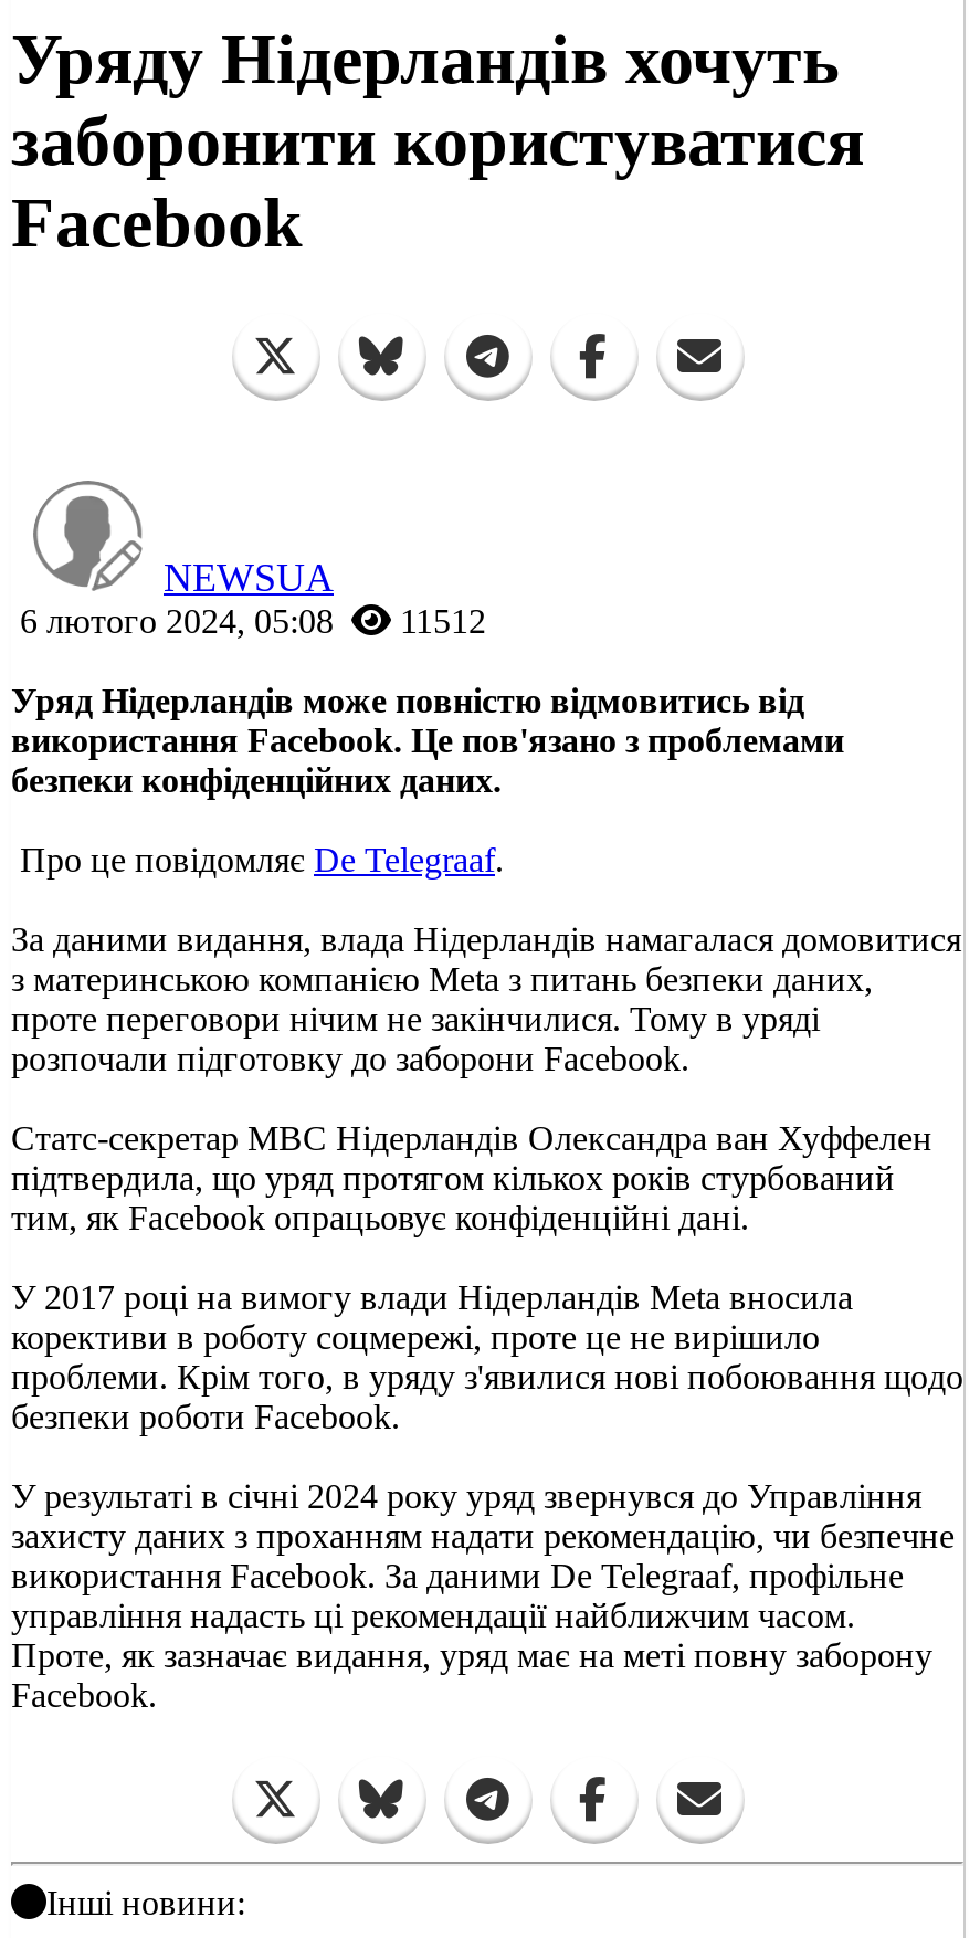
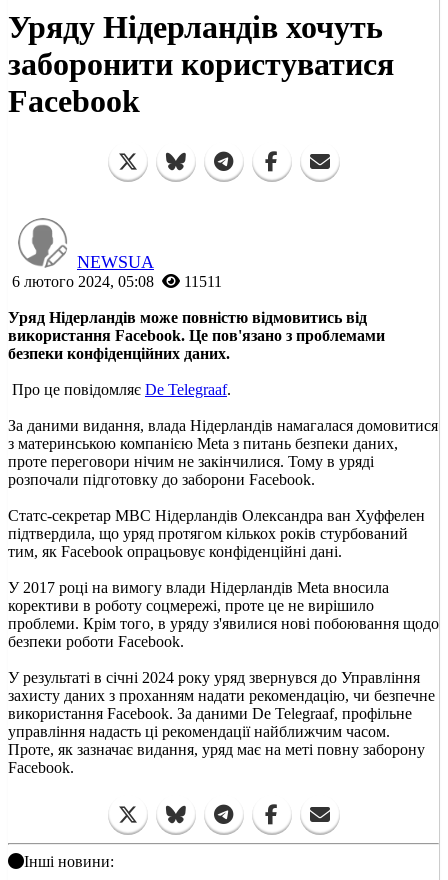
[20,602,486,640] 6 лютого 2024, 05:08 11512 -> [12,273,222,290] 6 лютого 2024, 05:08 11511

